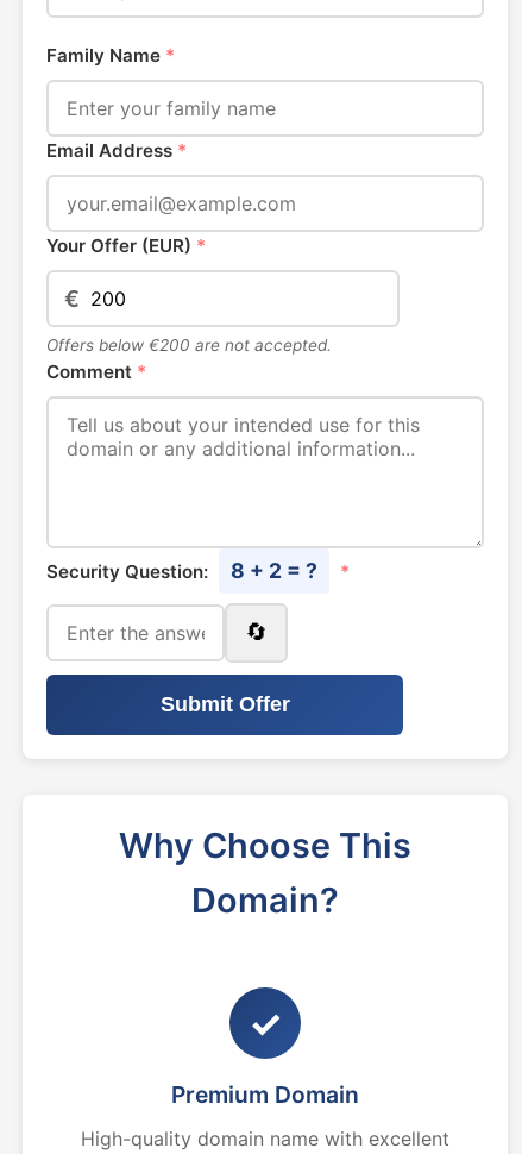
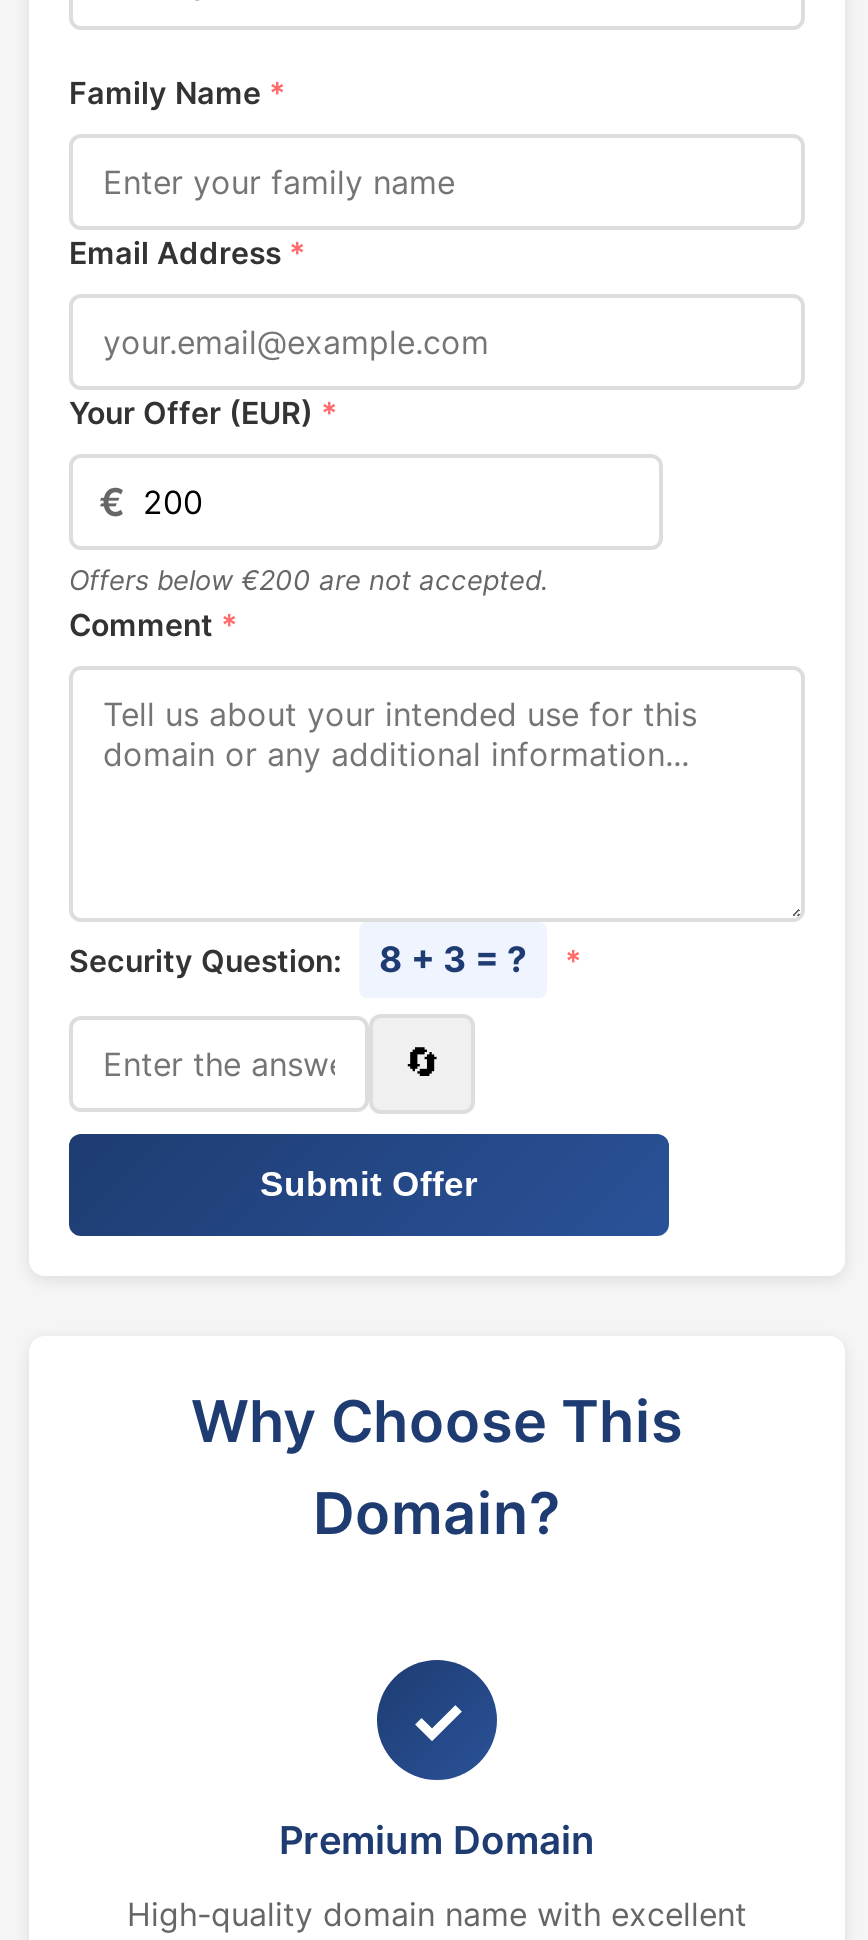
[231,558,317,583] 8 + 2 = ? -> [379,938,527,980] 8 + 3 = ?

